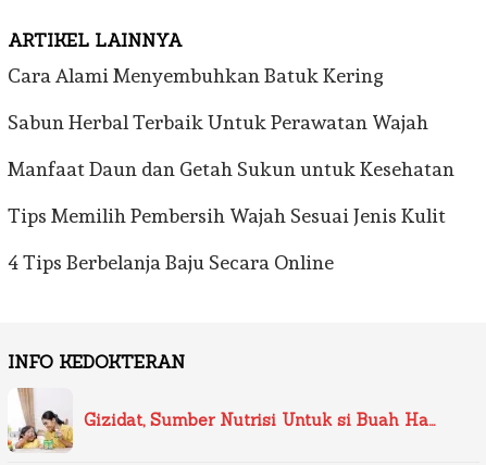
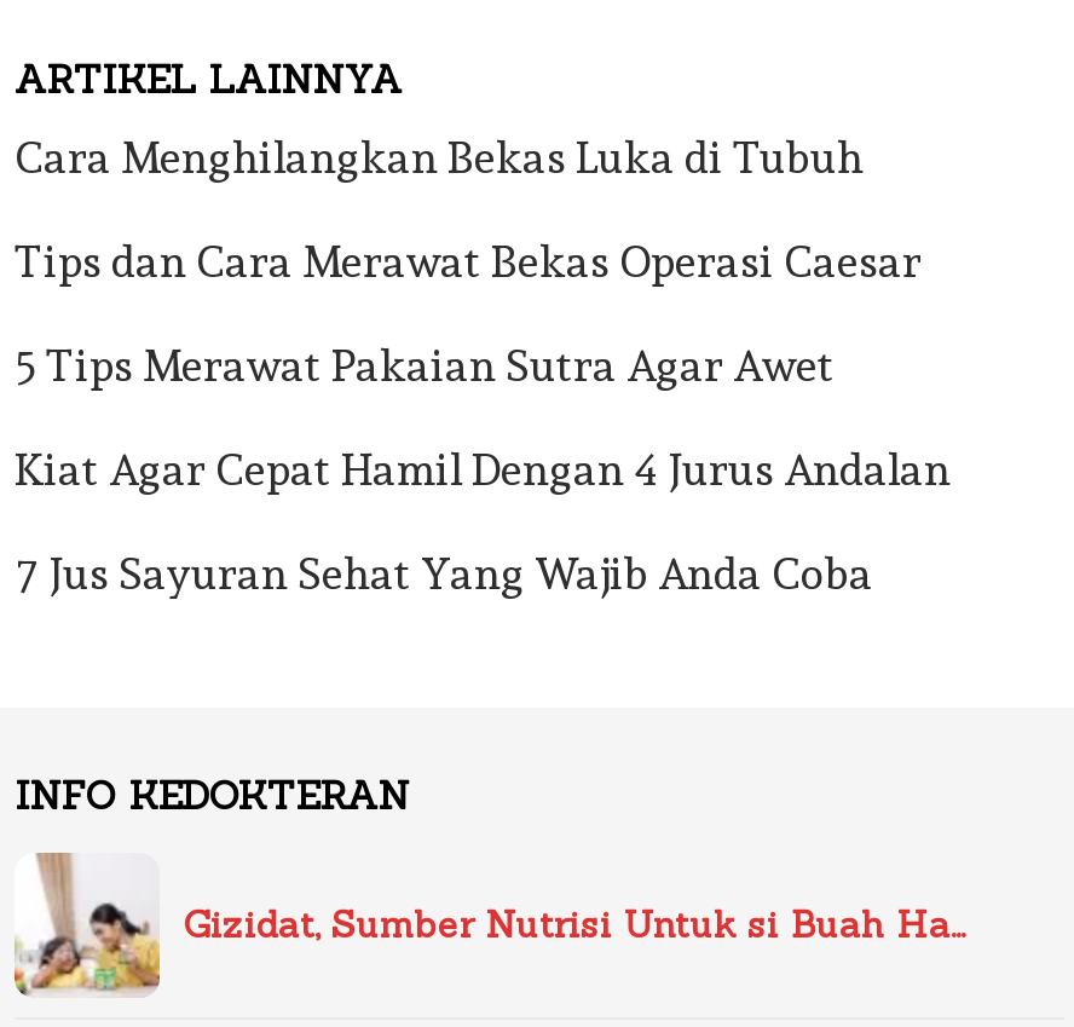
[8,64,384,87] Cara Alami Menyembuhkan Batuk Kering -> [15,132,864,183] Cara Menghilangkan Bekas Luka di Tubuh
[8,110,428,133] Sabun Herbal Terbaik Untuk Perawatan Wajah -> [15,236,922,287] Tips dan Cara Merawat Bekas Operasi Caesar
[8,157,454,180] Manfaat Daun dan Getah Sukun untuk Kesehatan -> [15,340,835,391] 5 Tips Merawat Pakaian Sutra Agar Awet
[8,204,446,227] Tips Memilih Pembersih Wajah Sesuai Jenis Kulit -> [15,444,951,495] Kiat Agar Cepat Hamil Dengan 4 Jurus Andalan
[8,251,334,273] 4 Tips Berbelanja Baju Secara Online -> [15,548,873,599] 7 Jus Sayuran Sehat Yang Wajib Anda Coba

